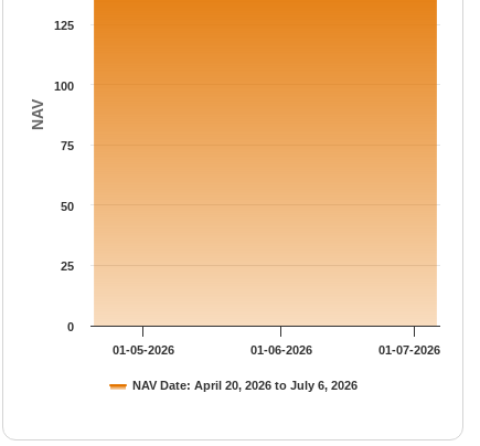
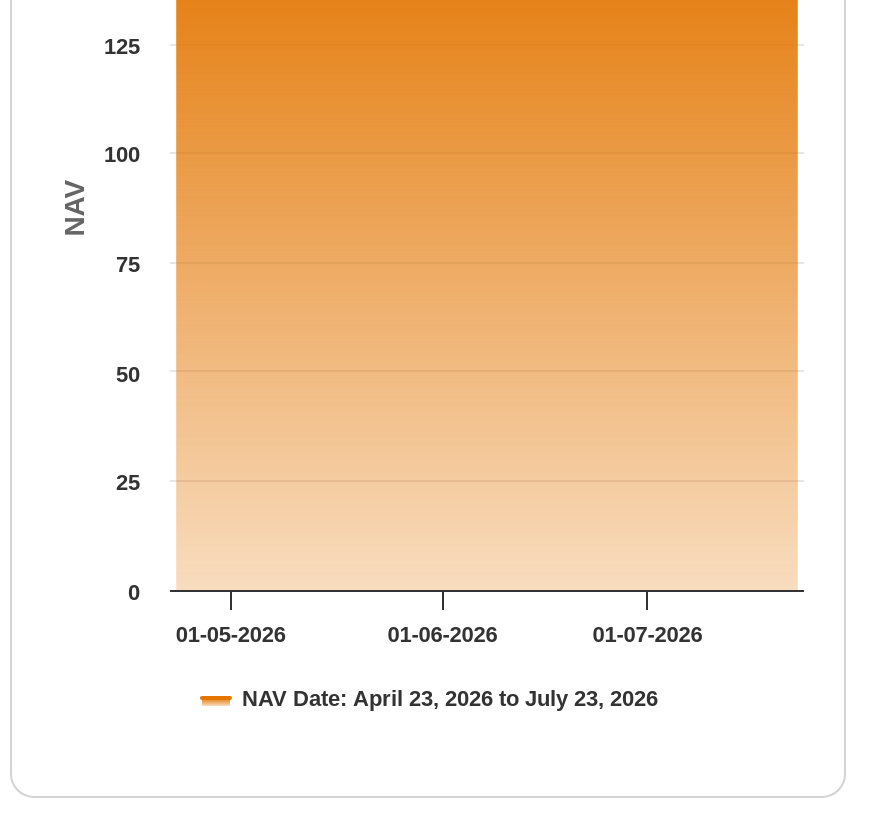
[132,379,358,392] NAV Date: April 20, 2026 to July 6, 2026 -> [242,686,658,711] NAV Date: April 23, 2026 to July 23, 2026

